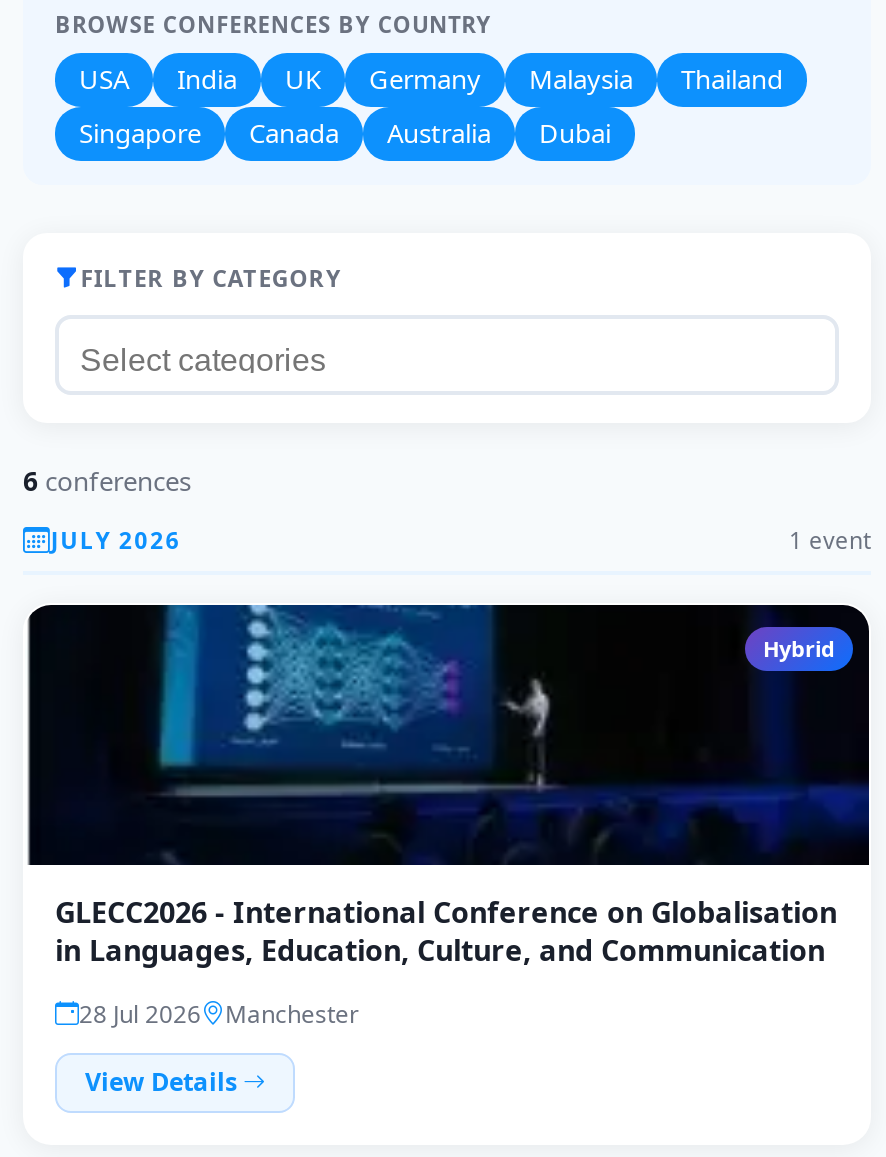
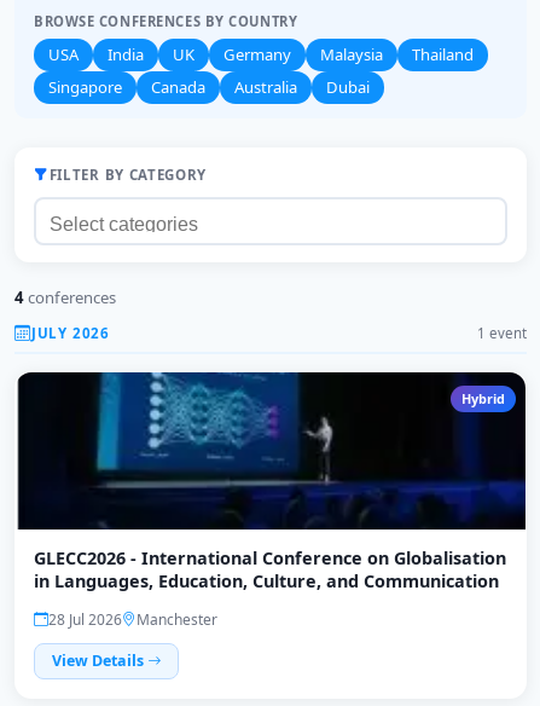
[23,463,191,499] 6 conferences -> [14,287,116,308] 4 conferences

